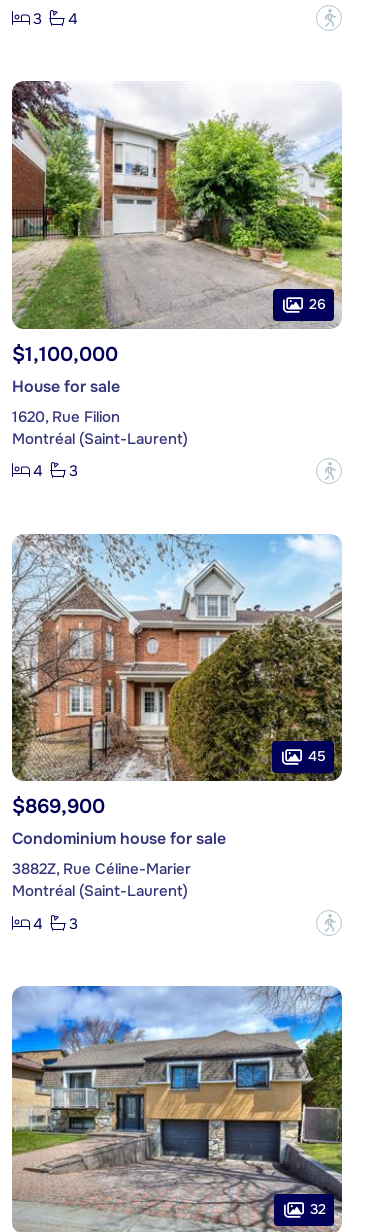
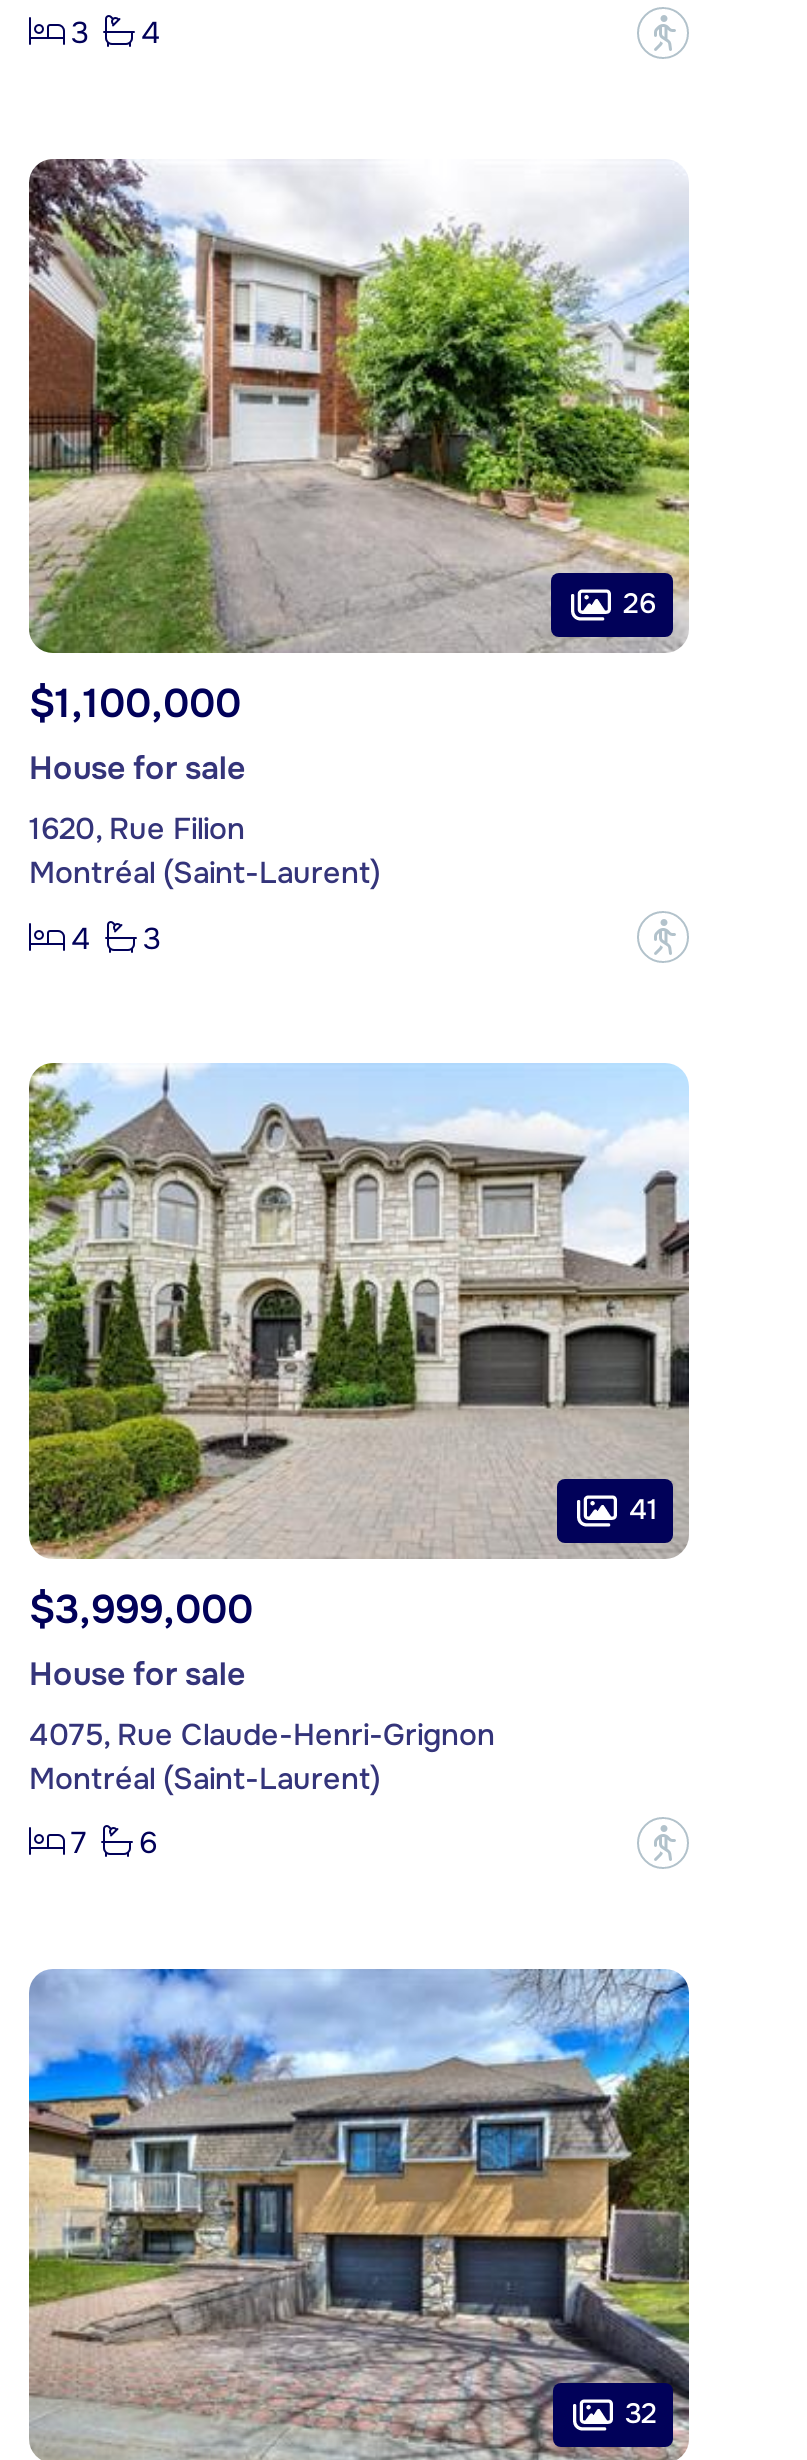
[11,533,343,781] [image] | 45 -> [27,1062,691,1560] [image] | 41
[12,794,226,849] $869,900 | Condominium house for sale -> [29,1585,253,1695] $3,999,000 | House for sale
[12,859,191,879] 3882Z, Rue Céline-Marier -> [29,1715,495,1755] 4075, Rue Claude-Henri-Grignon
[33,914,43,934] 4 -> [71,1824,87,1864] 7
[69,914,78,934] 3 -> [139,1824,157,1864] 6

